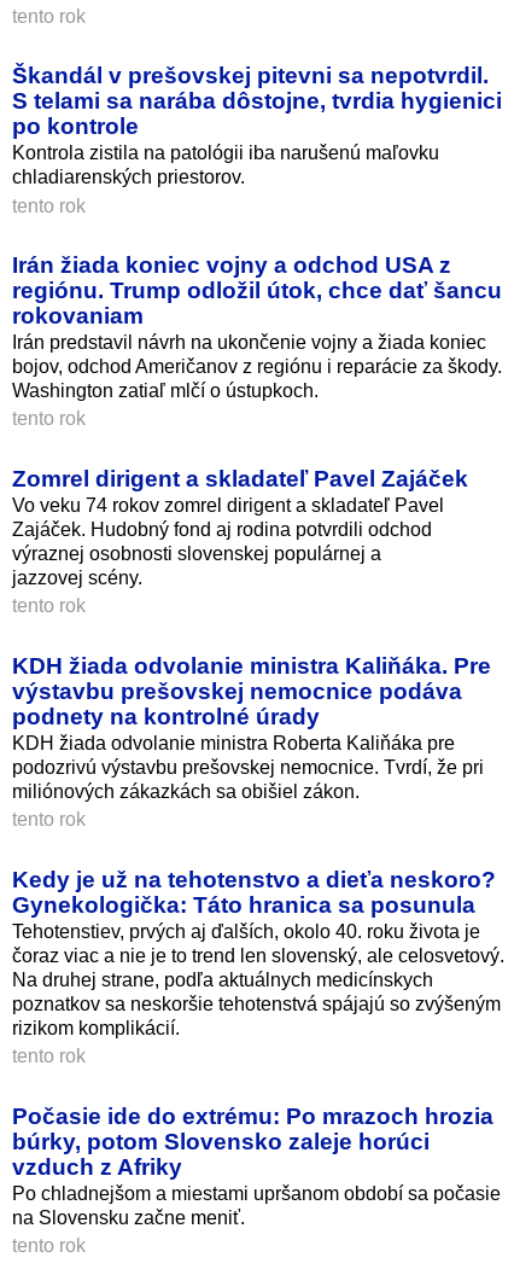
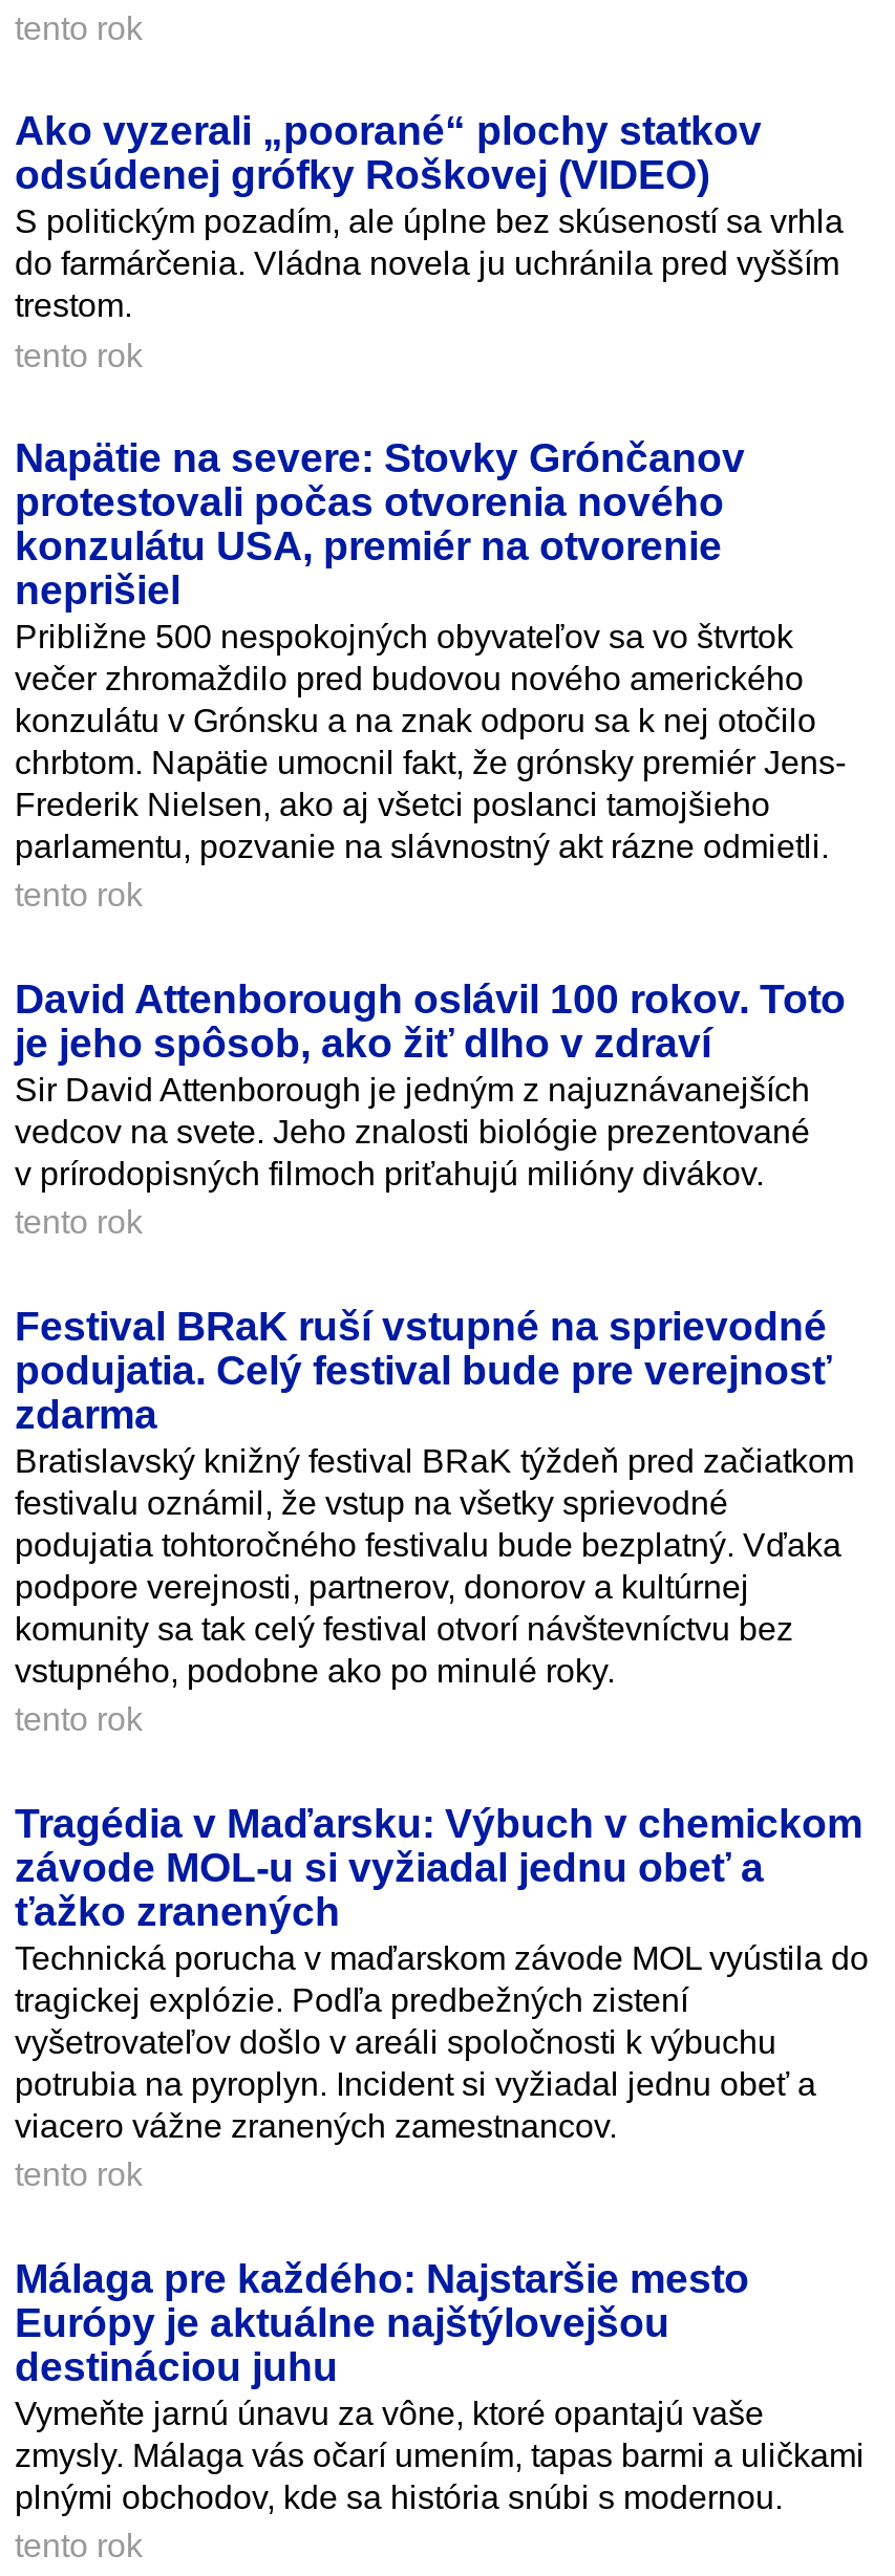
[12,62,502,188] Škandál v prešovskej pitevni sa nepotvrdil. | S telami sa narába dôstojne, tvrdia hygienici | po kontrole | Kontrola zistila na patológii iba narušenú maľovku | chladiarenských priestorov. -> [15,108,844,324] Ako vyzerali „poorané“ plochy statkov | odsúdenej grófky Roškovej (VIDEO) | S politickým pozadím, ale úplne bez skúseností sa vrhla | do farmárčenia. Vládna novela ju uchránila pred vyšším | trestom.
[12,252,502,401] Irán žiada koniec vojny a odchod USA z | regiónu. Trump odložil útok, chce dať šancu | rokovaniam | Irán predstavil návrh na ukončenie vojny a žiada koniec | bojov, odchod Američanov z regiónu i reparácie za škody. | Washington zatiaľ mlčí o ústupkoch. -> [15,435,846,865] Napätie na severe: Stovky Grónčanov | protestovali počas otvorenia nového | konzulátu USA, premiér na otvorenie | neprišiel | Približne 500 nespokojných obyvateľov sa vo štvrtok | večer zhromaždilo pred budovou nového amerického | konzulátu v Grónsku a na znak odporu sa k nej otočilo | chrbtom. Napätie umocnil fakt, že grónsky premiér Jens- | Frederik Nielsen, ako aj všetci poslanci tamojšieho | parlamentu, pozvanie na slávnostný akt rázne odmietli.
[12,465,468,588] Zomrel dirigent a skladateľ Pavel Zajáček | Vo veku 74 rokov zomrel dirigent a skladateľ Pavel | Zajáček. Hudobný fond aj rodina potvrdili odchod | výraznej osobnosti slovenskej populárnej a | jazzovej scény. -> [15,976,846,1192] David Attenborough oslávil 100 rokov. Toto | je jeho spôsob, ako žiť dlho v zdraví | Sir David Attenborough je jedným z najuznávanejších | vedcov na svete. Jeho znalosti biológie prezentované | v prírodopisných filmoch priťahujú milióny divákov.
[12,652,491,802] KDH žiada odvolanie ministra Kaliňáka. Pre | výstavbu prešovskej nemocnice podáva | podnety na kontrolné úrady | KDH žiada odvolanie ministra Roberta Kaliňáka pre | podozrivú výstavbu prešovskej nemocnice. Tvrdí, že pri | miliónových zákazkách sa obišiel zákon. -> [15,1303,854,1689] Festival BRaK ruší vstupné na sprievodné | podujatia. Celý festival bude pre verejnosť | zdarma | Bratislavský knižný festival BRaK týždeň pred začiatkom | festivalu oznámil, že vstup na všetky sprievodné | podujatia tohtoročného festivalu bude bezplatný. Vďaka | podpore verejnosti, partnerov, donorov a kultúrnej | komunity sa tak celý festival otvorí návštevníctvu bez | vstupného, podobne ako po minulé roky.
[12,866,504,1038] Kedy je už na tehotenstvo a dieťa neskoro? | Gynekologička: Táto hranica sa posunula | Tehotenstiev, prvých aj ďalších, okolo 40. roku života je | čoraz viac a nie je to trend len slovenský, ale celosvetový. | Na druhej strane, podľa aktuálnych medicínskych | poznatkov sa neskoršie tehotenstvá spájajú so zvýšeným | rizikom komplikácií. -> [15,1800,869,2144] Tragédia v Maďarsku: Výbuch v chemickom | závode MOL-u si vyžiadal jednu obeť a | ťažko zranených | Technická porucha v maďarskom závode MOL vyústila do | tragickej explózie. Podľa predbežných zistení | vyšetrovateľov došlo v areáli spoločnosti k výbuchu | potrubia na pyroplyn. Incident si vyžiadal jednu obeť a | viacero vážne zranených zamestnancov.
[12,1102,501,1228] Počasie ide do extrému: Po mrazoch hrozia | búrky, potom Slovensko zaleje horúci | vzduch z Afriky | Po chladnejšom a miestami upršanom období sa počasie | na Slovensku začne meniť. -> [15,2255,865,2515] Málaga pre každého: Najstaršie mesto | Európy je aktuálne najštýlovejšou | destináciou juhu | Vymeňte jarnú únavu za vône, ktoré opantajú vaše | zmysly. Málaga vás očarí umením, tapas barmi a uličkami | plnými obchodov, kde sa história snúbi s modernou.

